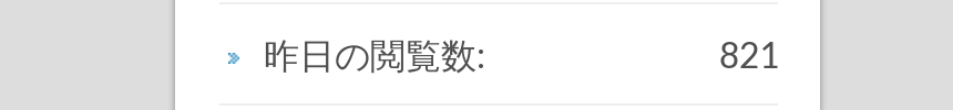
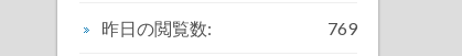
[719,32,779,74] 821 -> [328,17,358,38] 769

